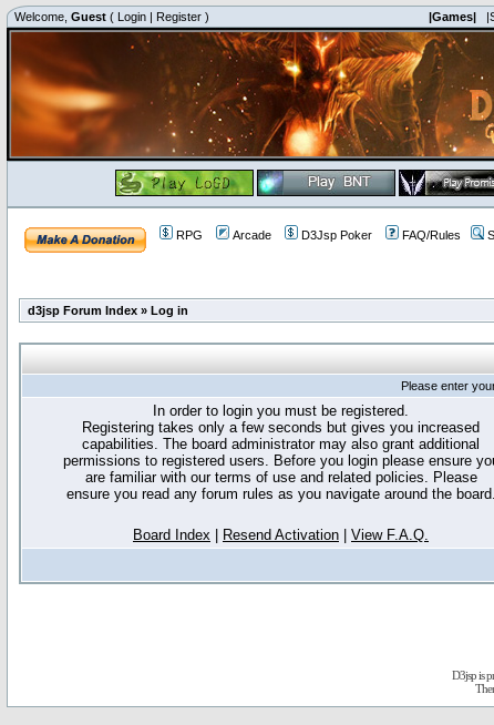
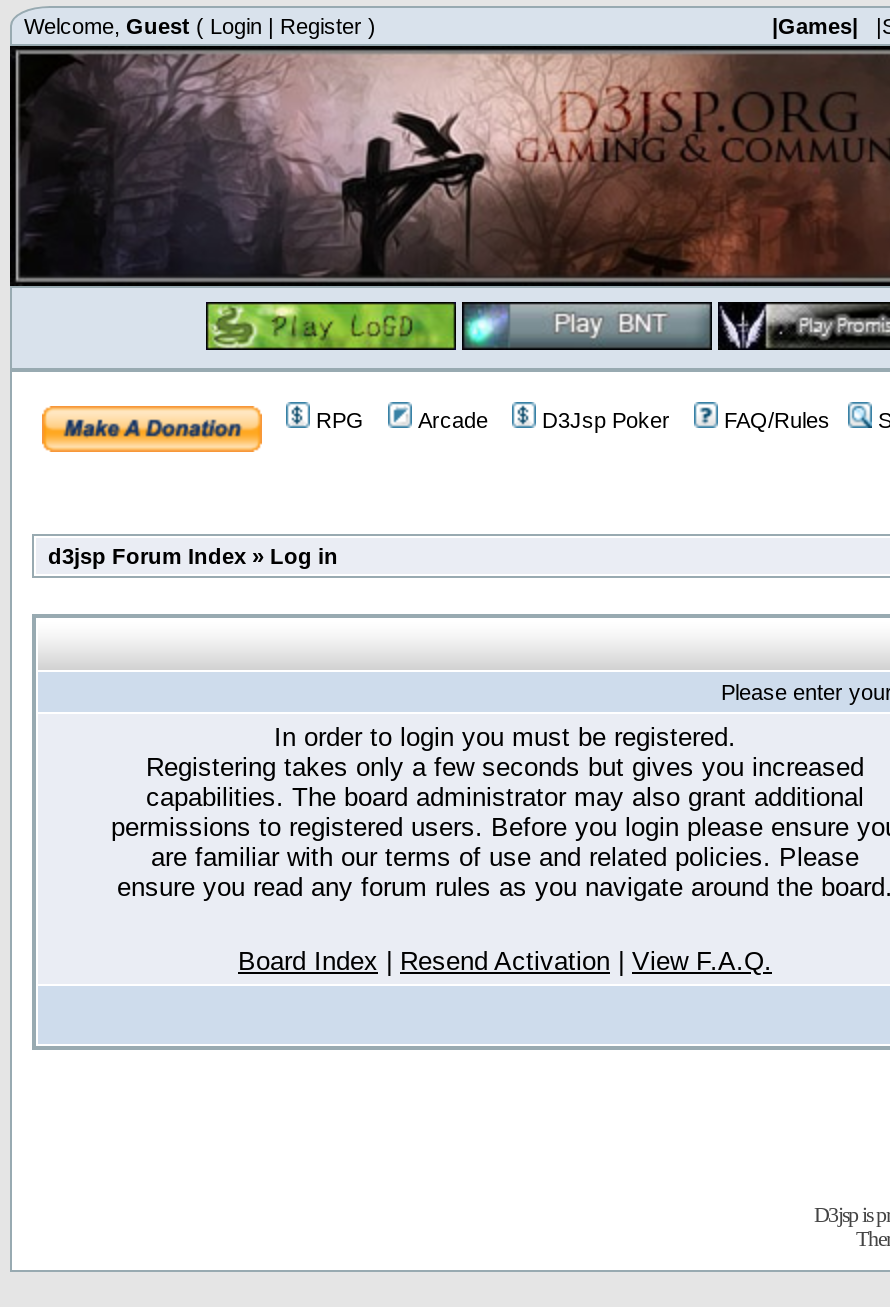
[10,31,491,157] [image] -> [18,52,884,278] [image]

